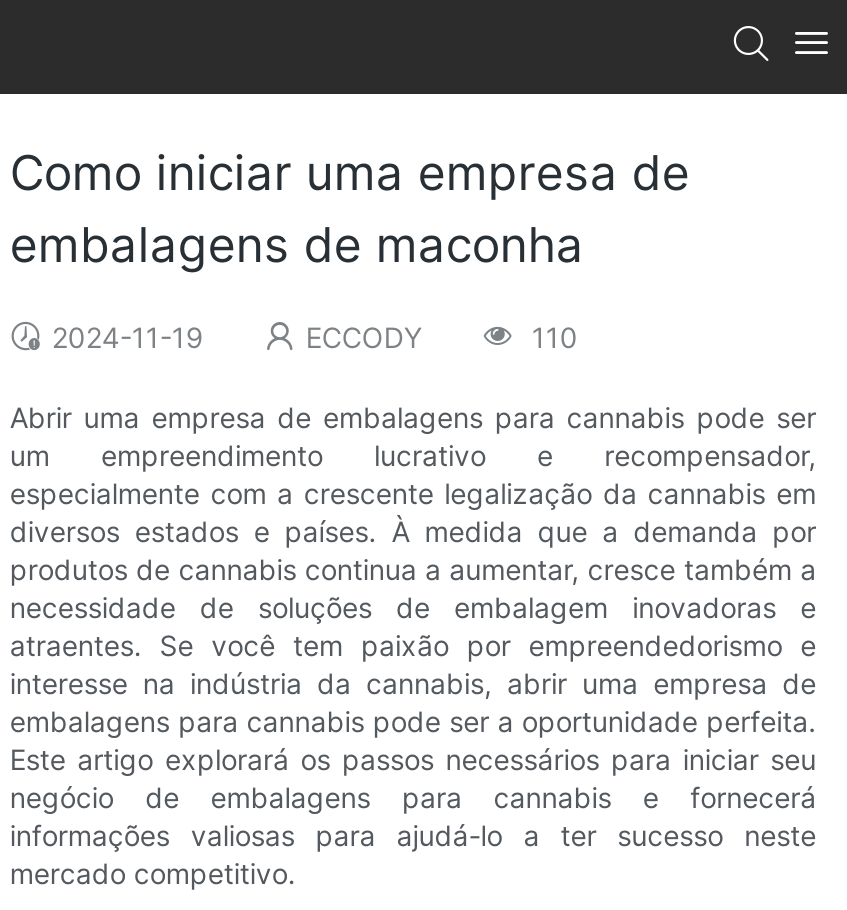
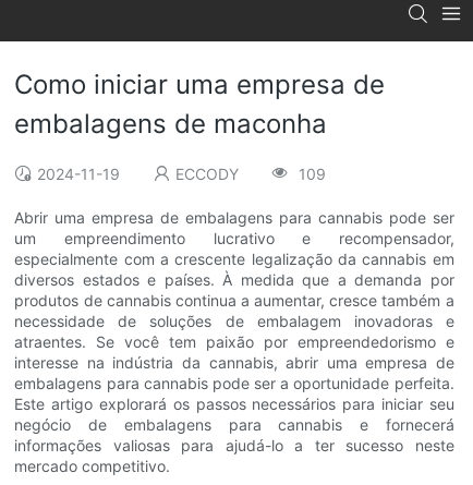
[532,321,578,355] 110 -> [299,165,326,184] 109

